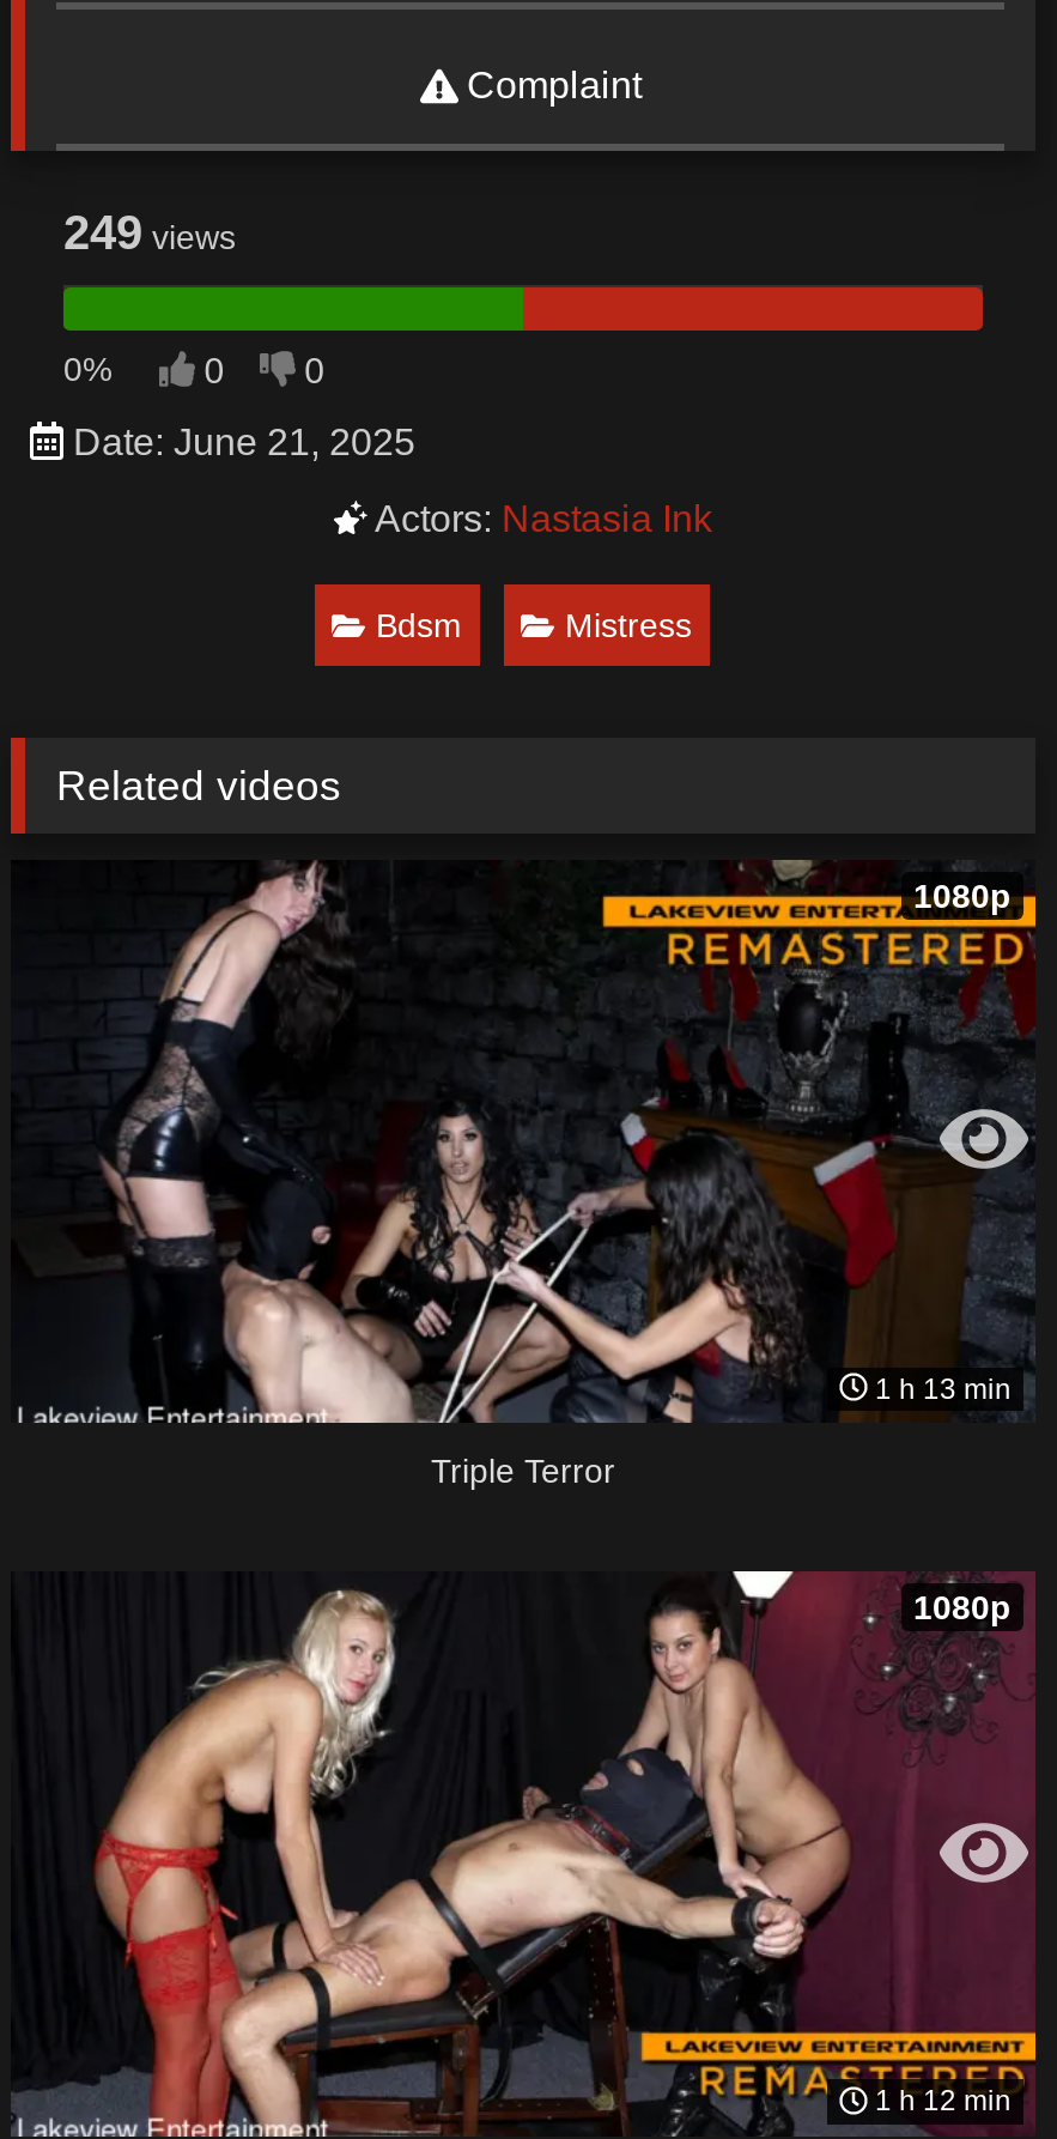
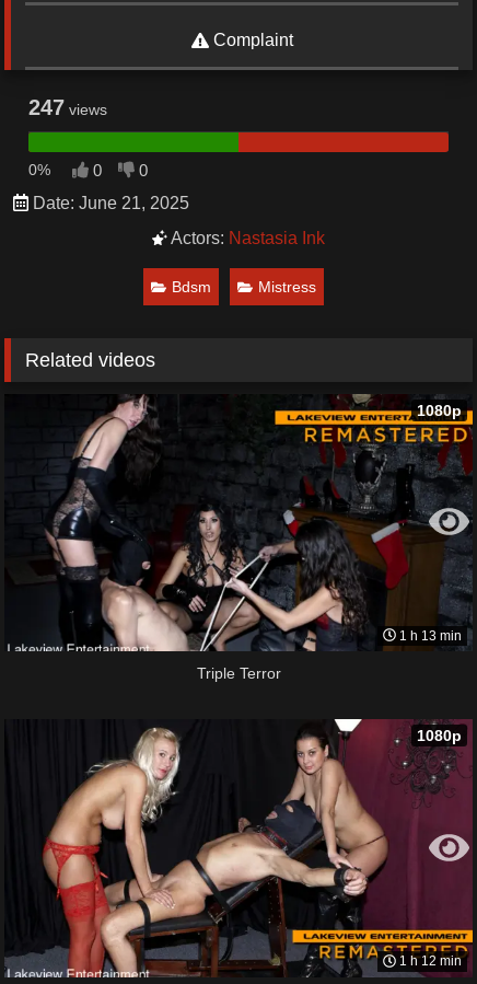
[63,205,236,258] 249 views -> [28,95,107,119] 247 views

